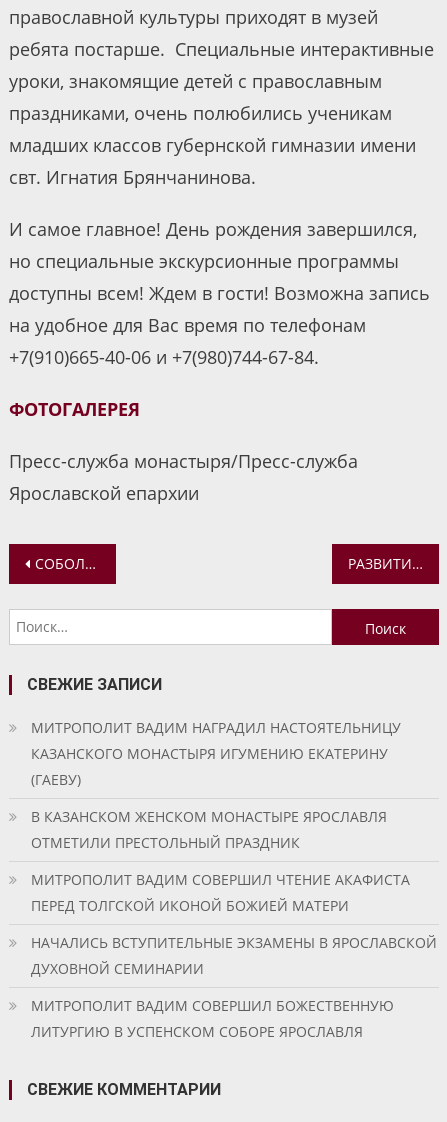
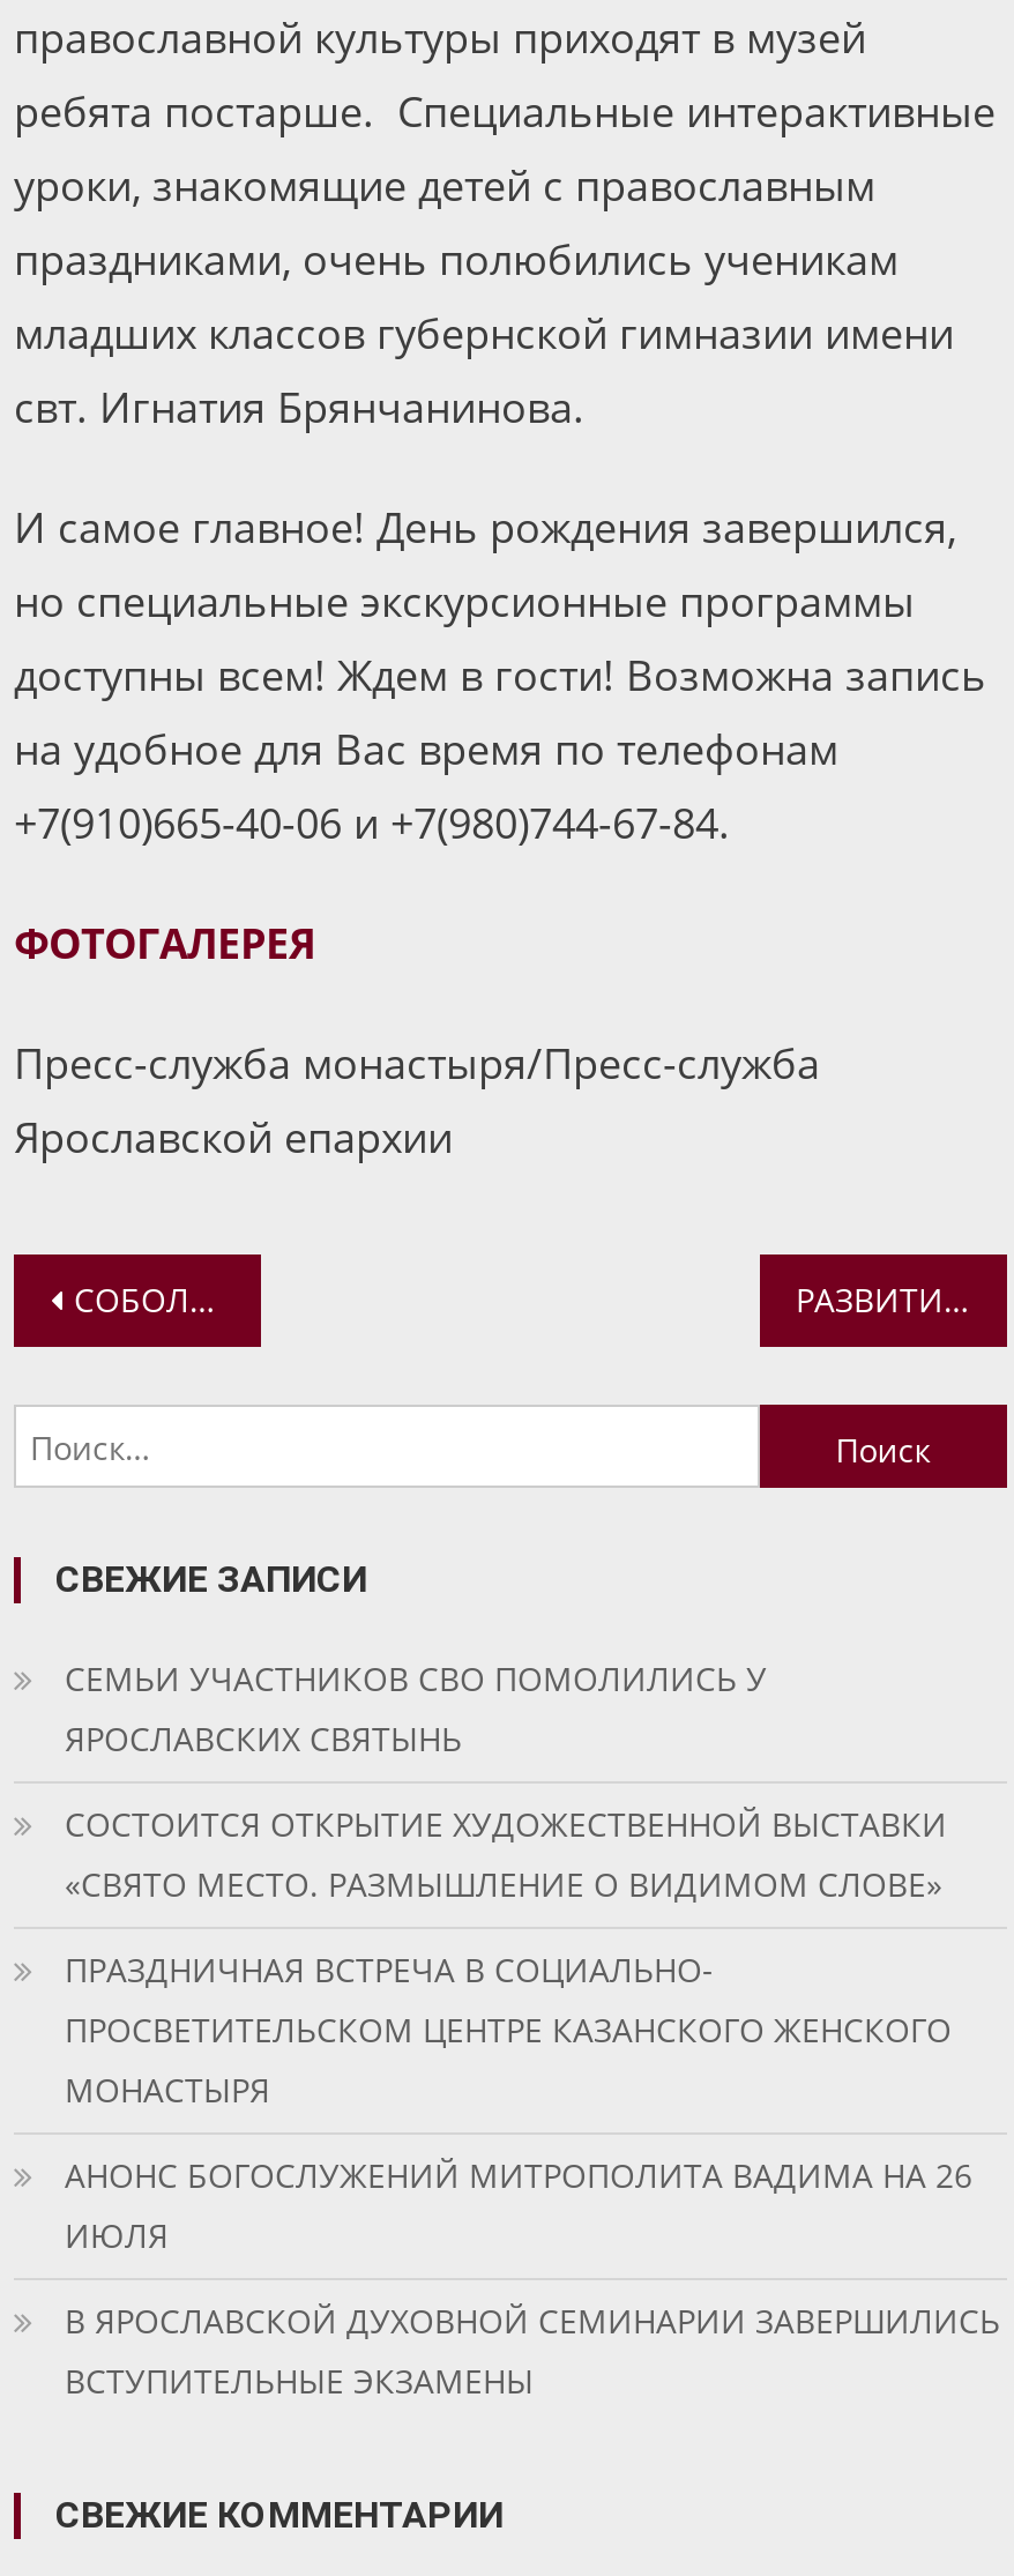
[31,718,401,789] МИТРОПОЛИТ ВАДИМ НАГРАДИЛ НАСТОЯТЕЛЬНИЦУ | КАЗАНСКОГО МОНАСТЫРЯ ИГУМЕНИЮ ЕКАТЕРИНУ | (ГАЕВУ) -> [65,1657,767,1761] СЕМЬИ УЧАСТНИКОВ СВО ПОМОЛИЛИСЬ У | ЯРОСЛАВСКИХ СВЯТЫНЬ
[31,807,387,852] В КАЗАНСКОМ ЖЕНСКОМ МОНАСТЫРЕ ЯРОСЛАВЛЯ | ОТМЕТИЛИ ПРЕСТОЛЬНЫЙ ПРАЗДНИК -> [65,1803,947,1907] СОСТОИТСЯ ОТКРЫТИЕ ХУДОЖЕСТВЕННОЙ ВЫСТАВКИ | «СВЯТО МЕСТО. РАЗМЫШЛЕНИЕ О ВИДИМОМ СЛОВЕ»
[31,870,410,915] МИТРОПОЛИТ ВАДИМ СОВЕРШИЛ ЧТЕНИЕ АКАФИСТА | ПЕРЕД ТОЛГСКОЙ ИКОНОЙ БОЖИЕЙ МАТЕРИ -> [65,1948,952,2112] ПРАЗДНИЧНАЯ ВСТРЕЧА В СОЦИАЛЬНО- | ПРОСВЕТИТЕЛЬСКОМ ЦЕНТРЕ КАЗАНСКОГО ЖЕНСКОГО | МОНАСТЫРЯ
[31,933,437,978] НАЧАЛИСЬ ВСТУПИТЕЛЬНЫЕ ЭКЗАМЕНЫ В ЯРОСЛАВСКОЙ | ДУХОВНОЙ СЕМИНАРИИ -> [65,2154,972,2258] АНОНС БОГОСЛУЖЕНИЙ МИТРОПОЛИТА ВАДИМА НА 26 | ИЮЛЯ
[31,996,394,1041] МИТРОПОЛИТ ВАДИМ СОВЕРШИЛ БОЖЕСТВЕННУЮ | ЛИТУРГИЮ В УСПЕНСКОМ СОБОРЕ ЯРОСЛАВЛЯ -> [65,2299,1000,2403] В ЯРОСЛАВСКОЙ ДУХОВНОЙ СЕМИНАРИИ ЗАВЕРШИЛИСЬ | ВСТУПИТЕЛЬНЫЕ ЭКЗАМЕНЫ

